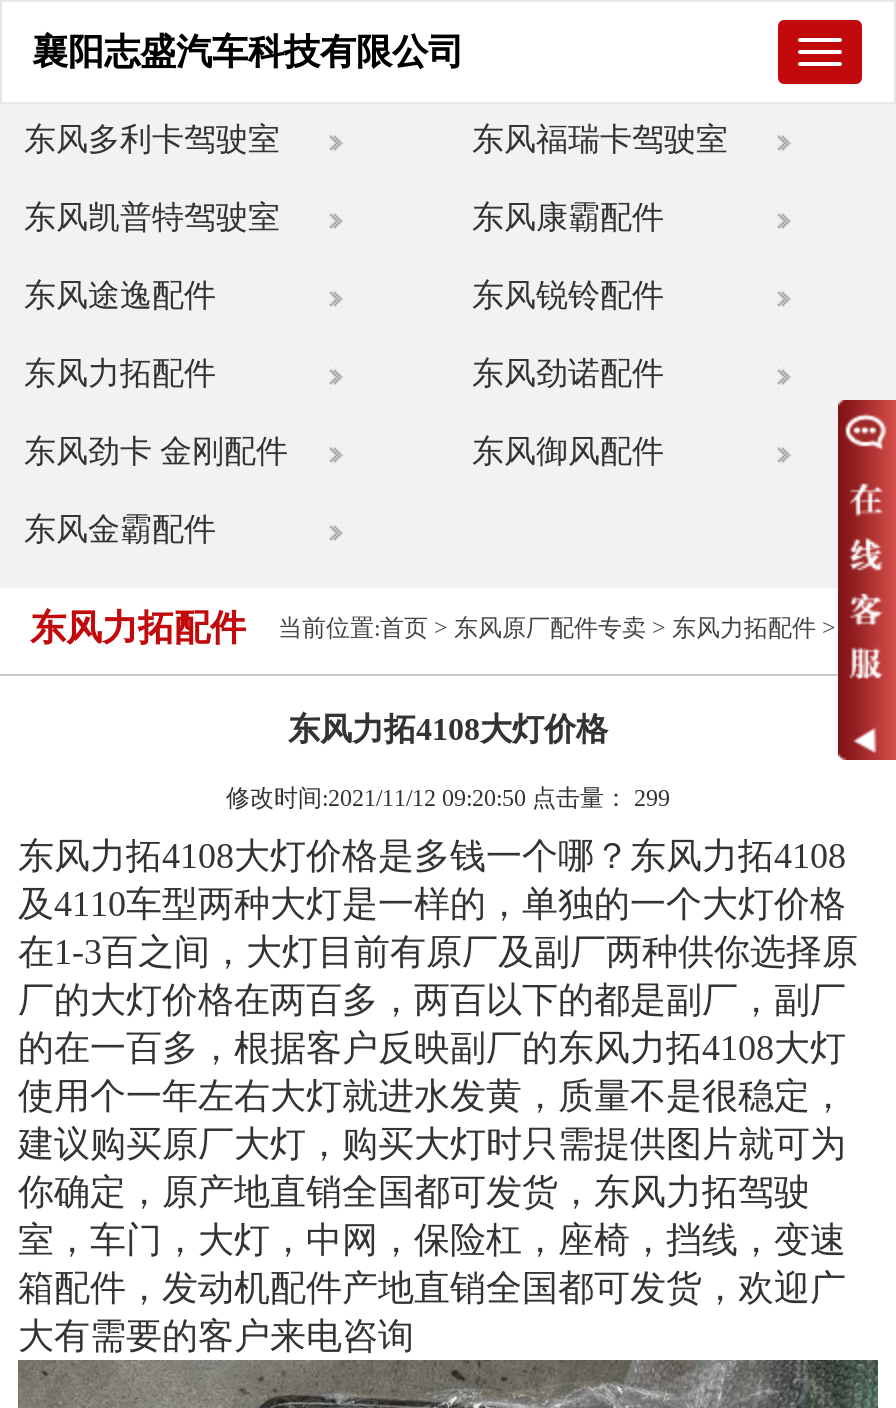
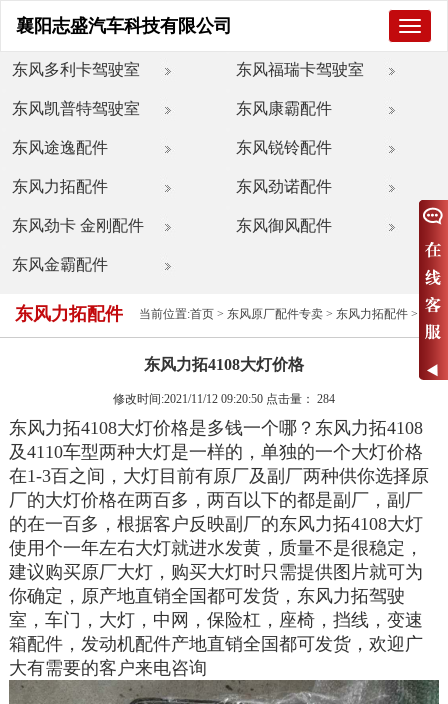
[226,784,670,812] 修改时间:2021/11/12 09:20:50 点击量：299 -> [113,392,335,406] 修改时间:2021/11/12 09:20:50 点击量：284

